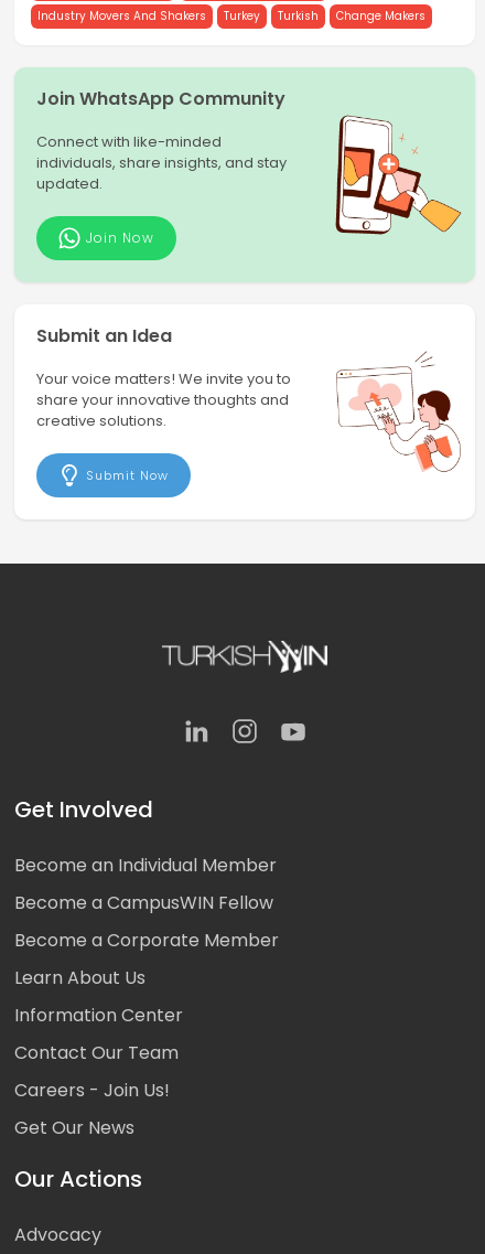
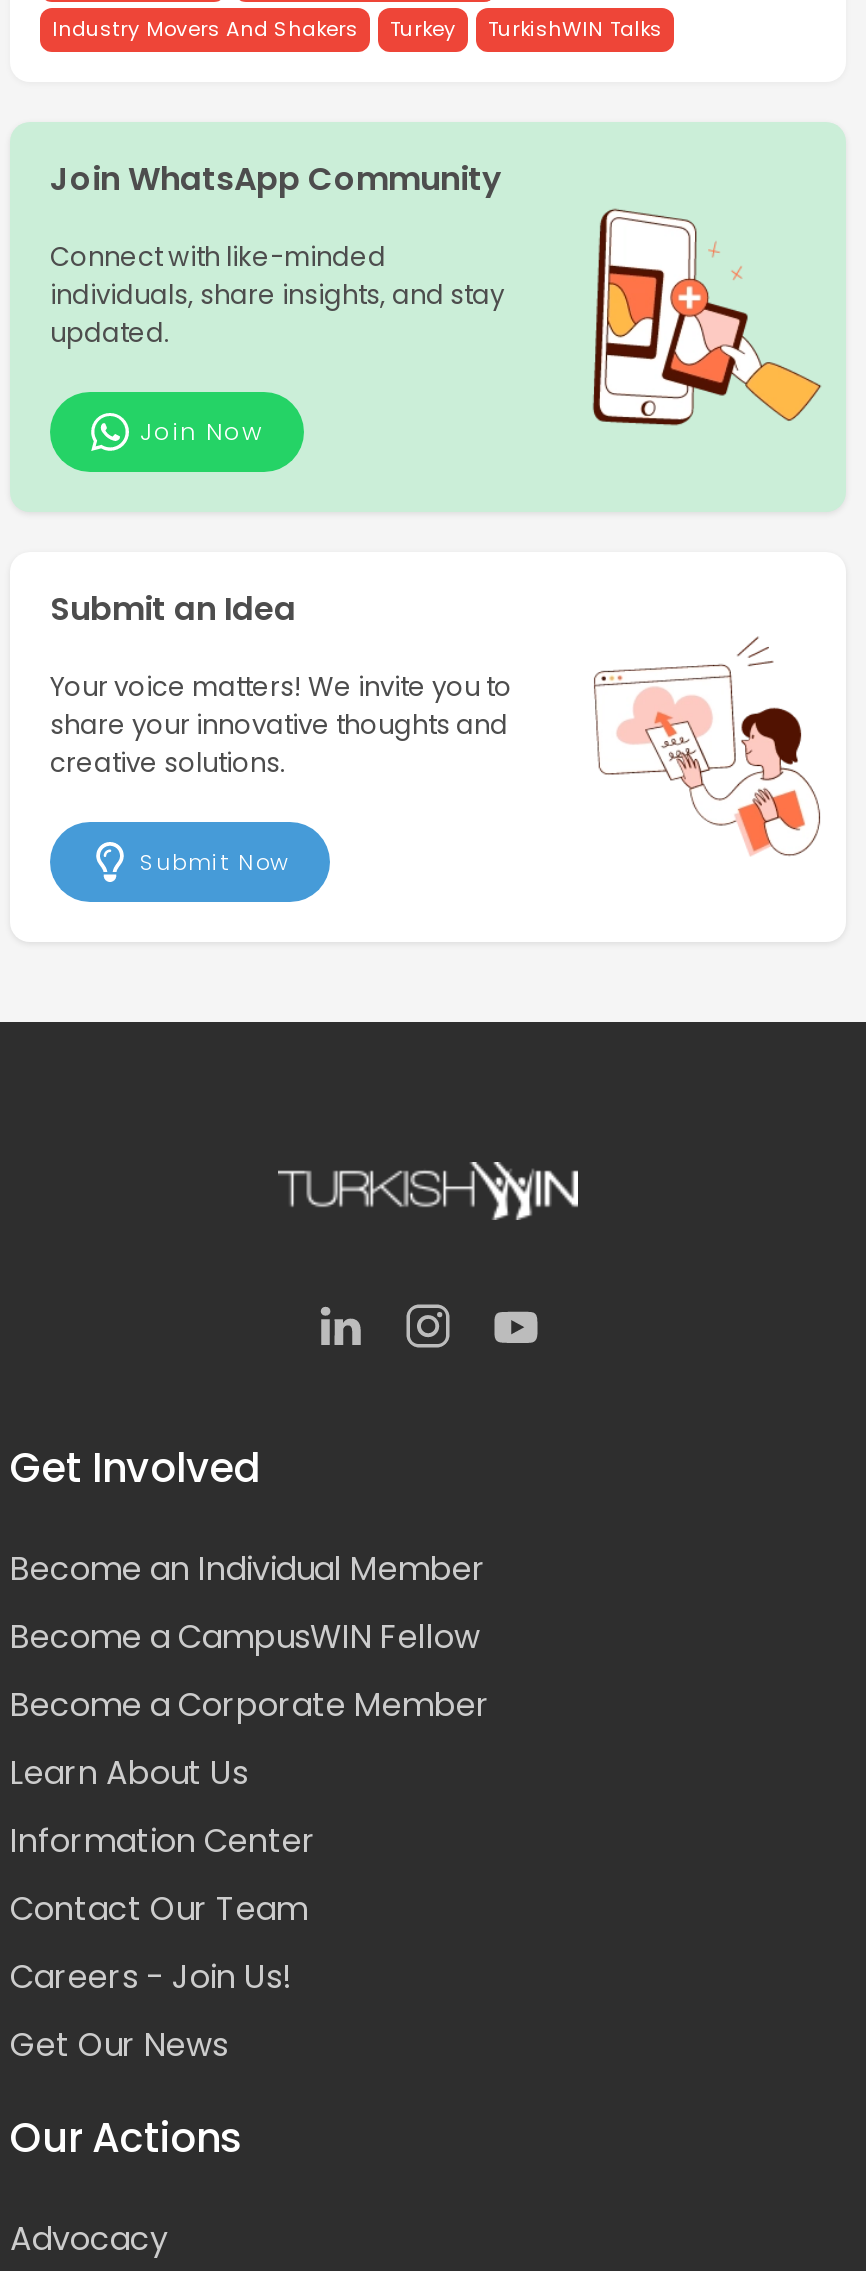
[278,8,425,24] Turkish | Change Makers -> [488,14,662,44] TurkishWIN Talks

